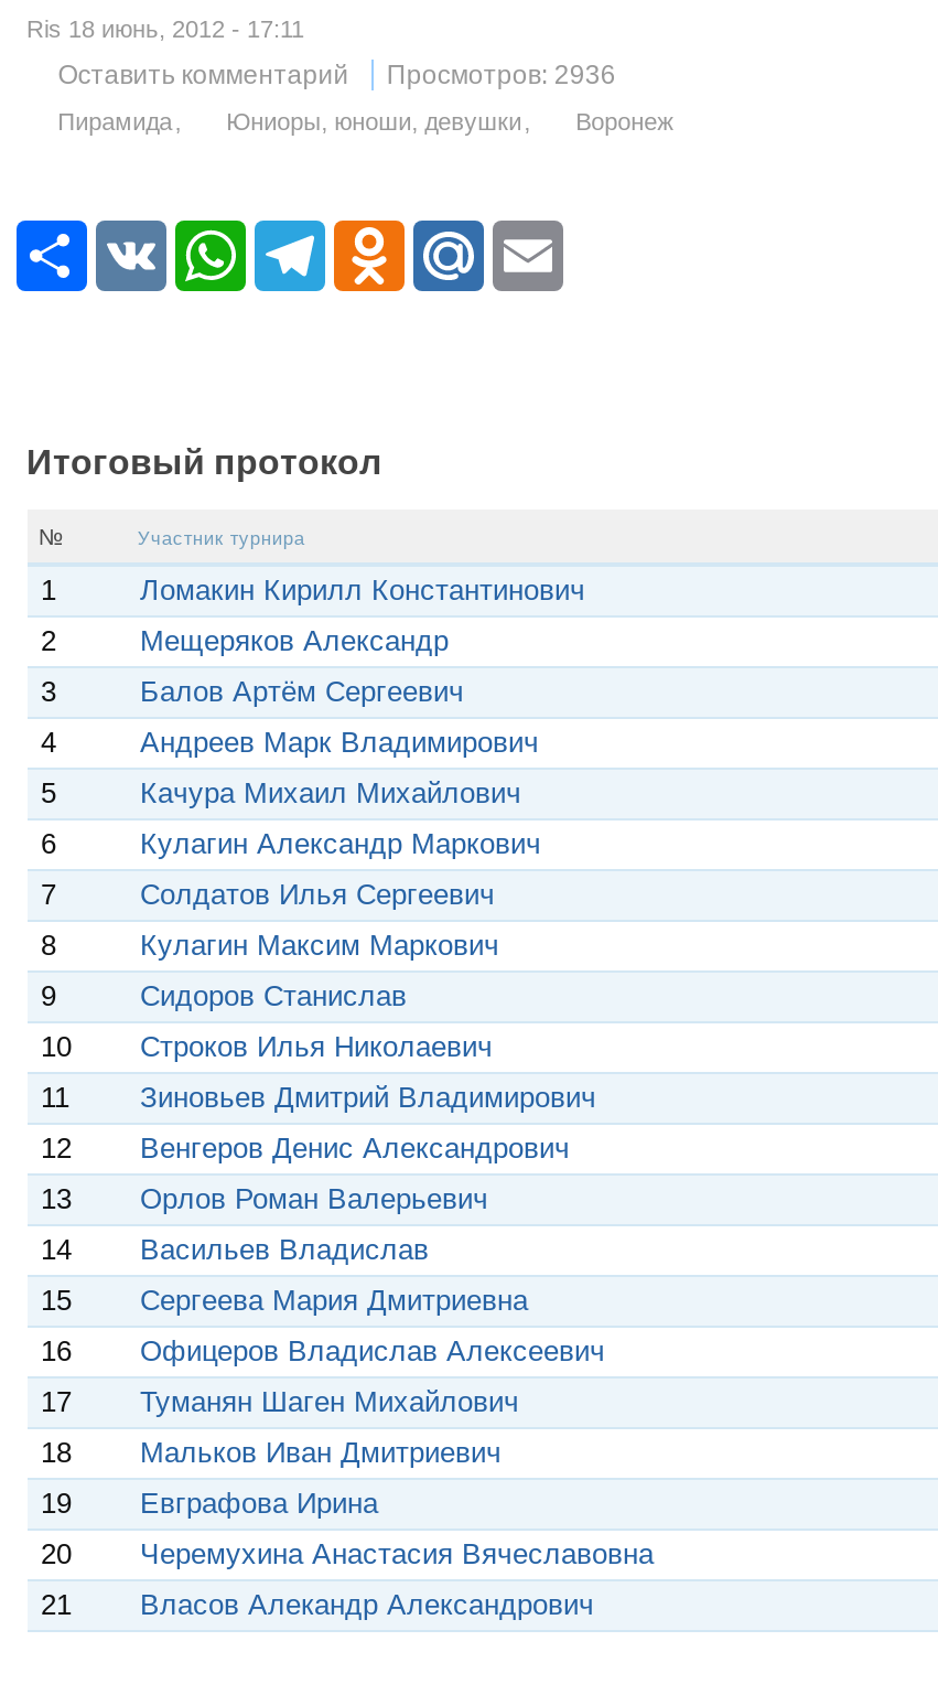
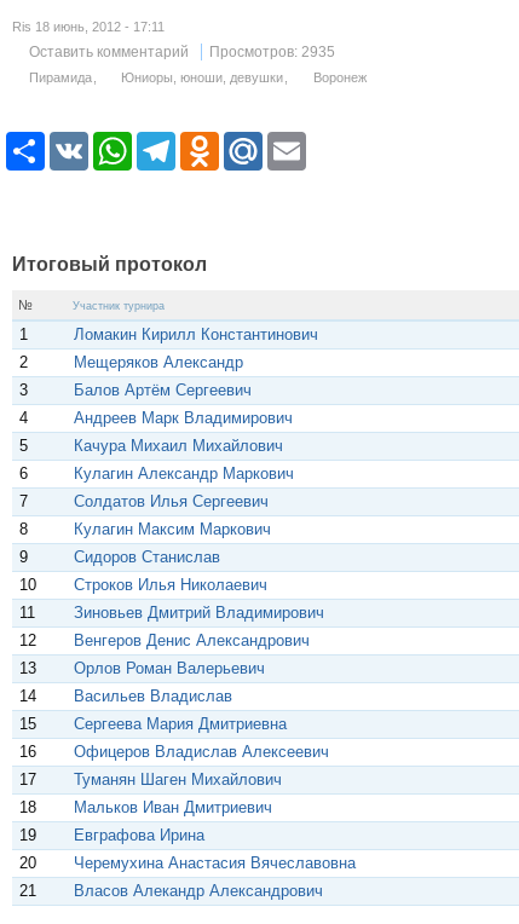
[58,60,616,91] Оставить комментарий Просмотров: 2936 -> [29,44,335,61] Оставить комментарий Просмотров: 2935

